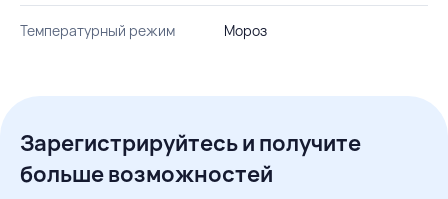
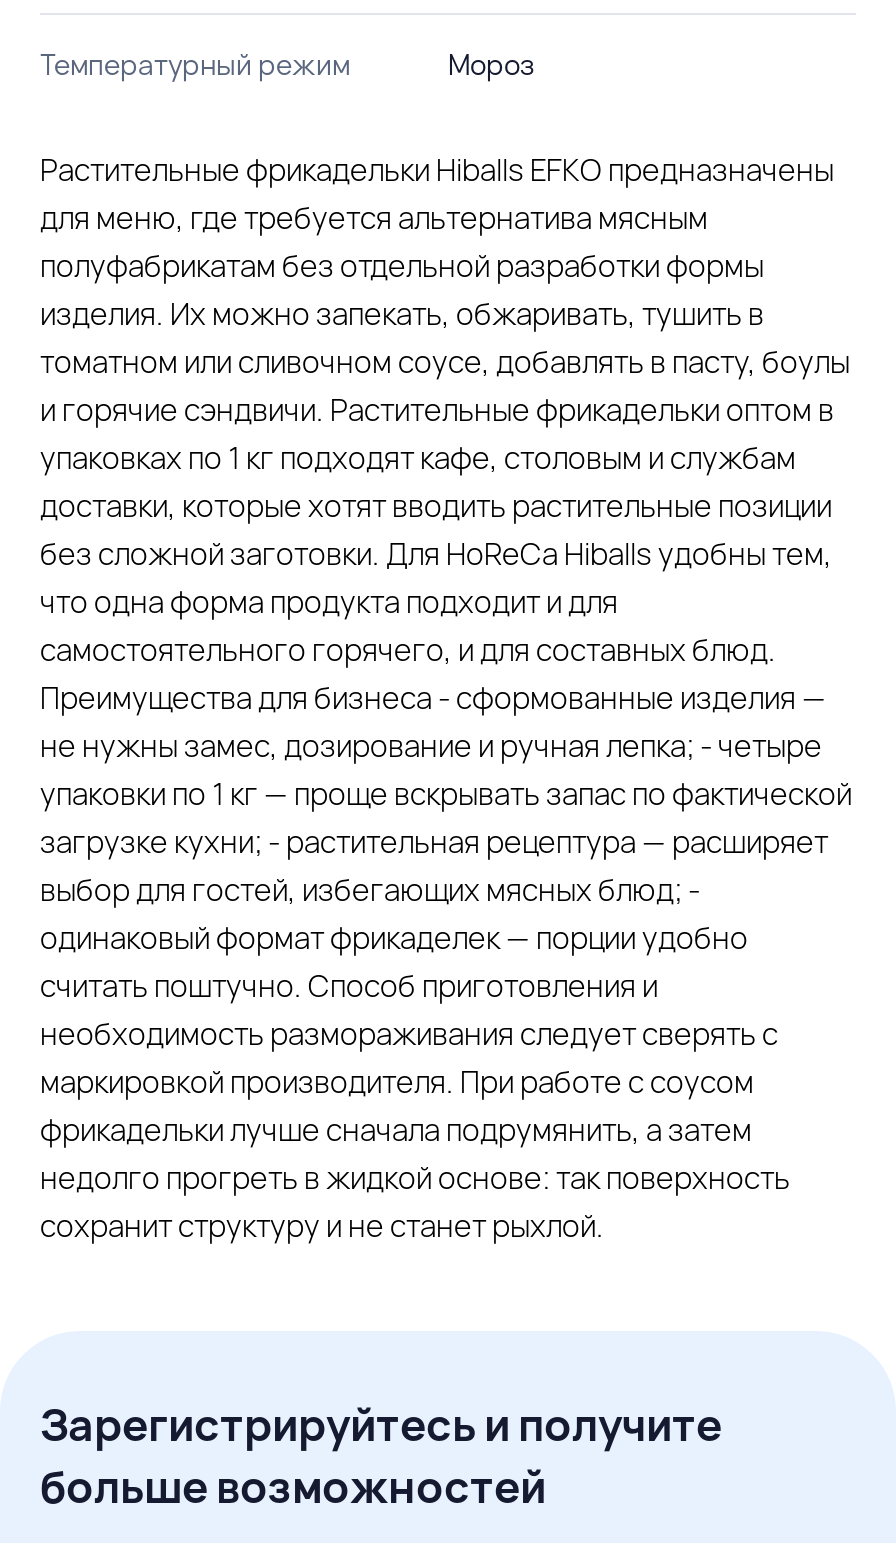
none -> [40,149,852,1247] Растительные фрикадельки Hiballs EFKO предназначены | для меню, где требуется альтернатива мясным | полуфабрикатам без отдельной разработки формы | изделия. Их можно запекать, обжаривать, тушить в | томатном или сливочном соусе, добавлять в пасту, боулы | и горячие сэндвичи. Растительные фрикадельки оптом в | упаковках по 1 кг подходят кафе, столовым и службам | доставки, которые хотят вводить растительные позиции | без сложной заготовки. Для HoReCa Hiballs удобны тем, | что одна форма продукта подходит и для | самостоятельного горячего, и для составных блюд. | Преимущества для бизнеса - сформованные изделия — | не нужны замес, дозирование и ручная лепка; - четыре | упаковки по 1 кг — проще вскрывать запас по фактической | загрузке кухни; - растительная рецептура — расширяет | выбор для гостей, избегающих мясных блюд; - | одинаковый формат фрикаделек — порции удобно | считать поштучно. Способ приготовления и | необходимость размораживания следует сверять с | маркировкой производителя. При работе с соусом | фрикадельки лучше сначала подрумянить, а затем | недолго прогреть в жидкой основе: так поверхность | сохранит структуру и не станет рыхлой.

